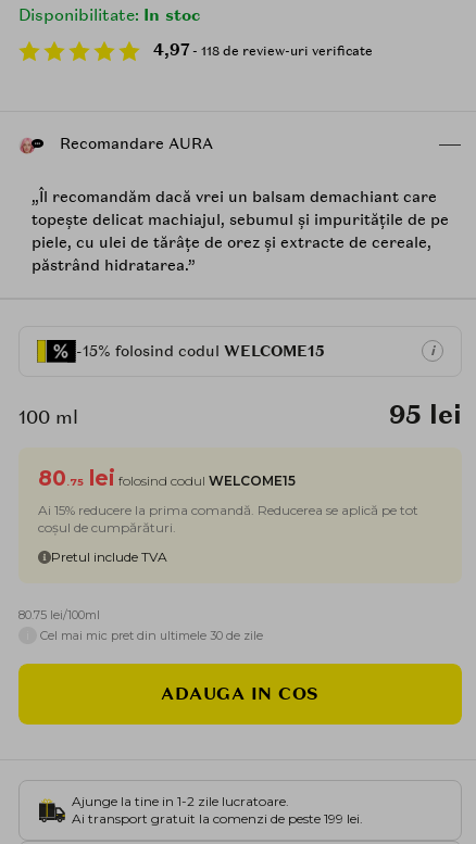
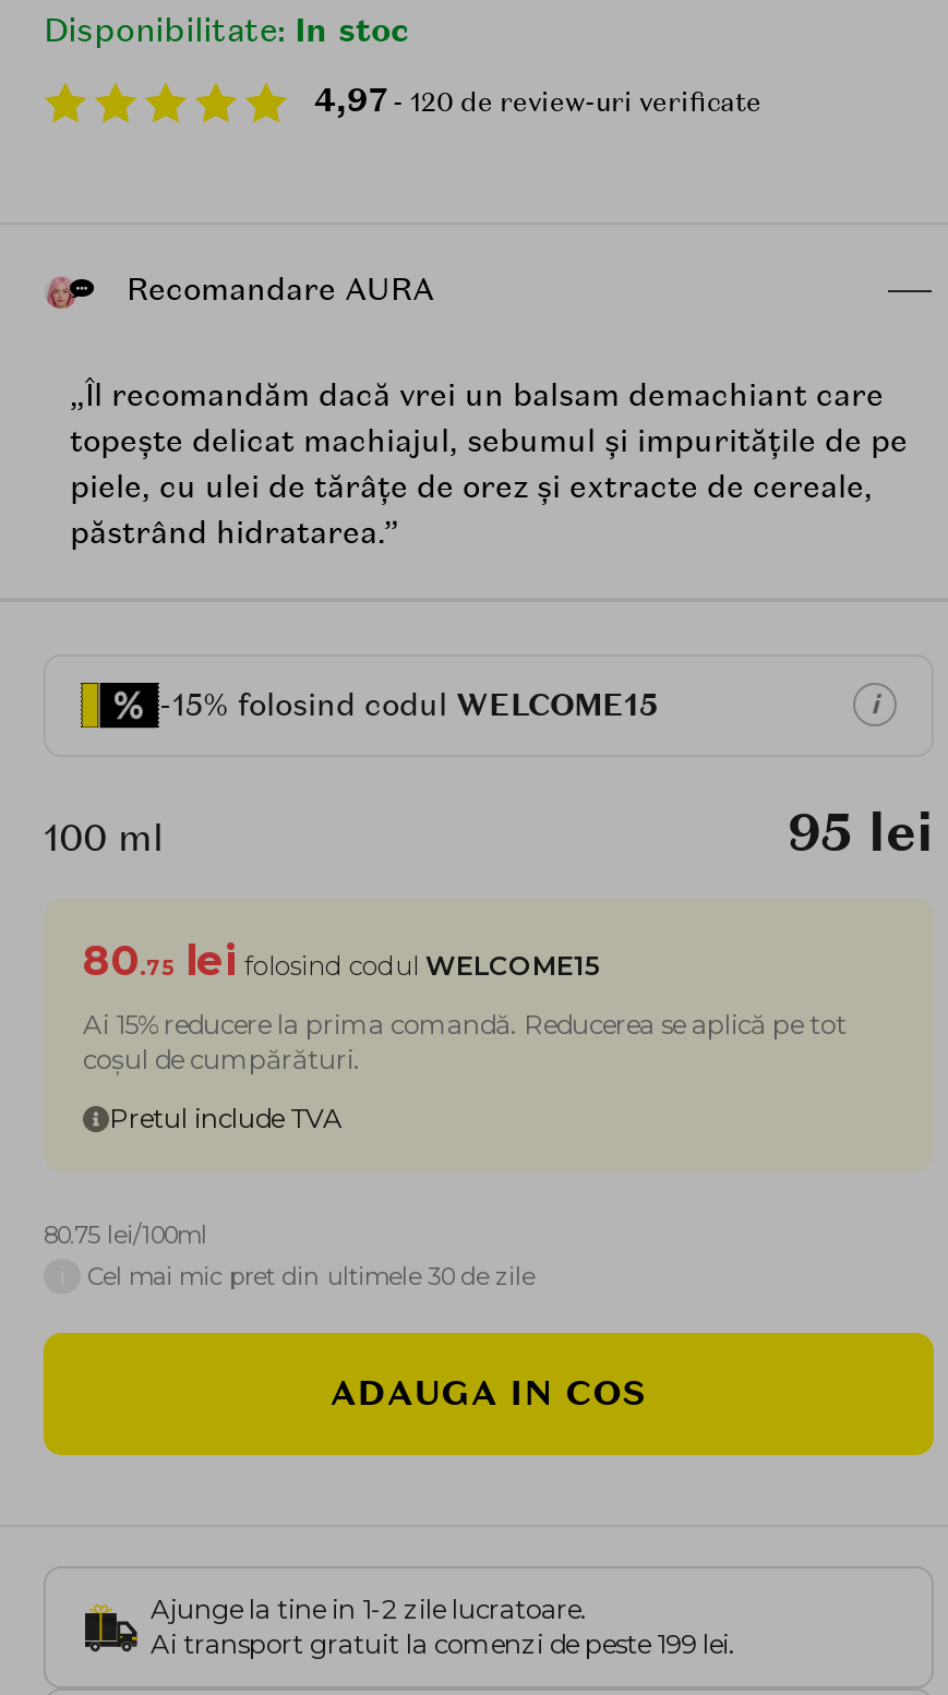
[153,39,373,61] 4,97 - 118 de review-uri verificate -> [314,79,761,122] 4,97 - 120 de review-uri verificate

